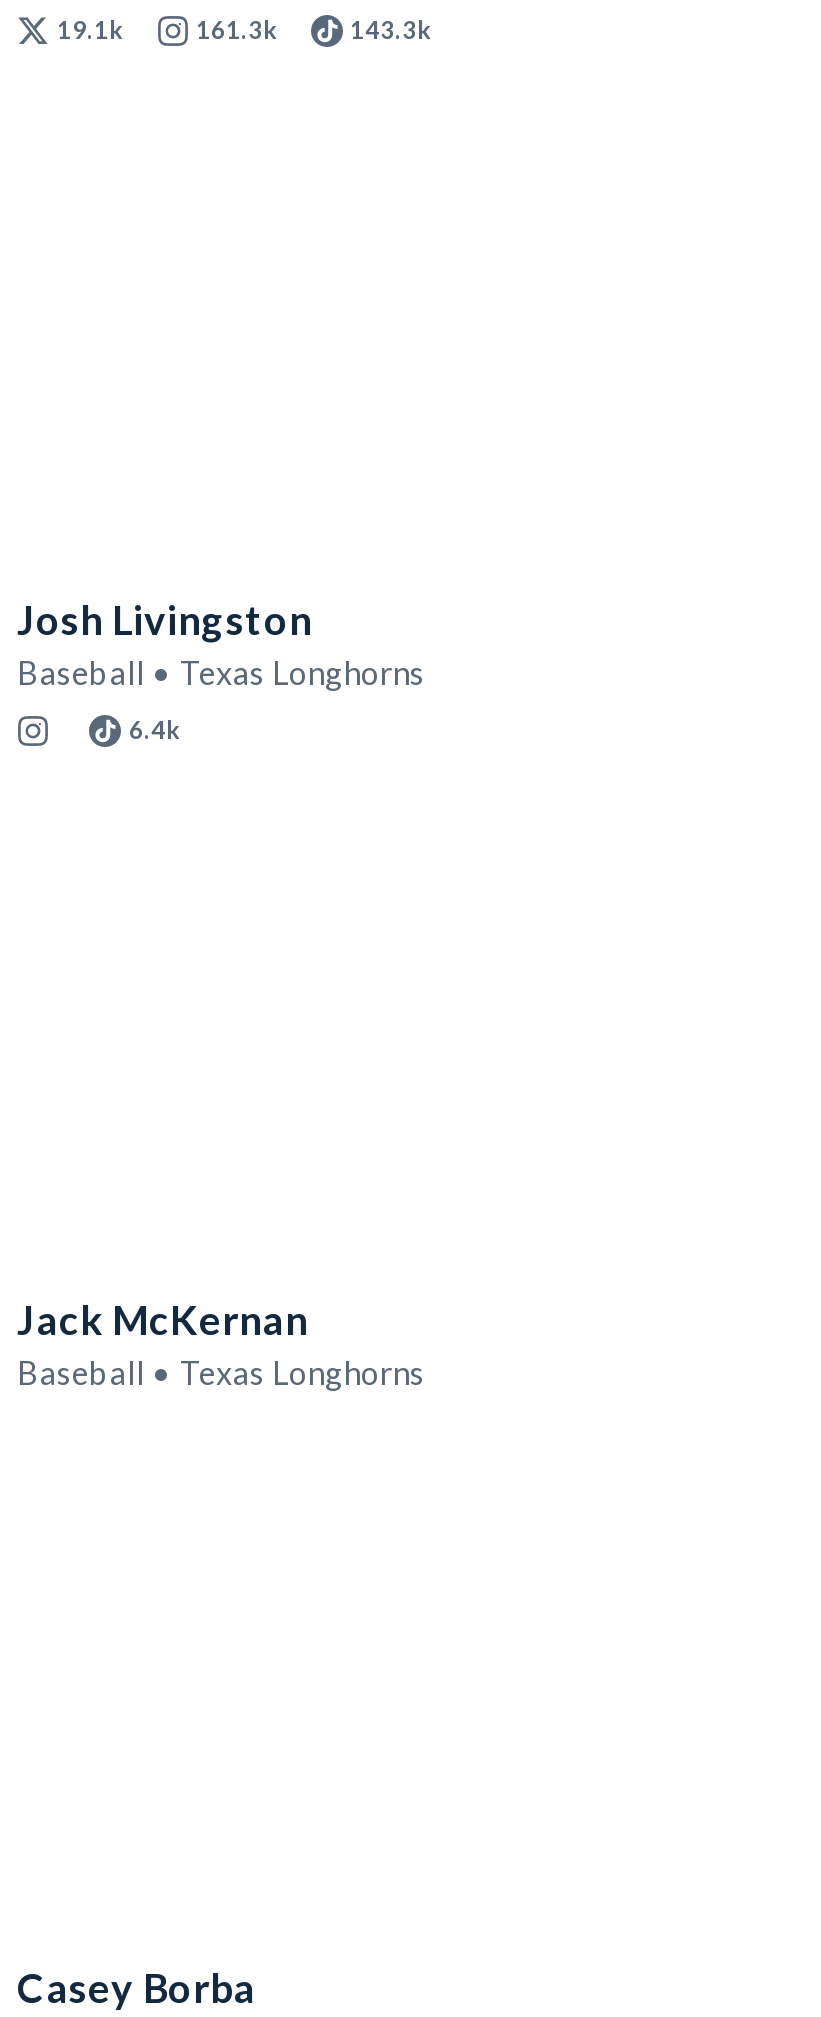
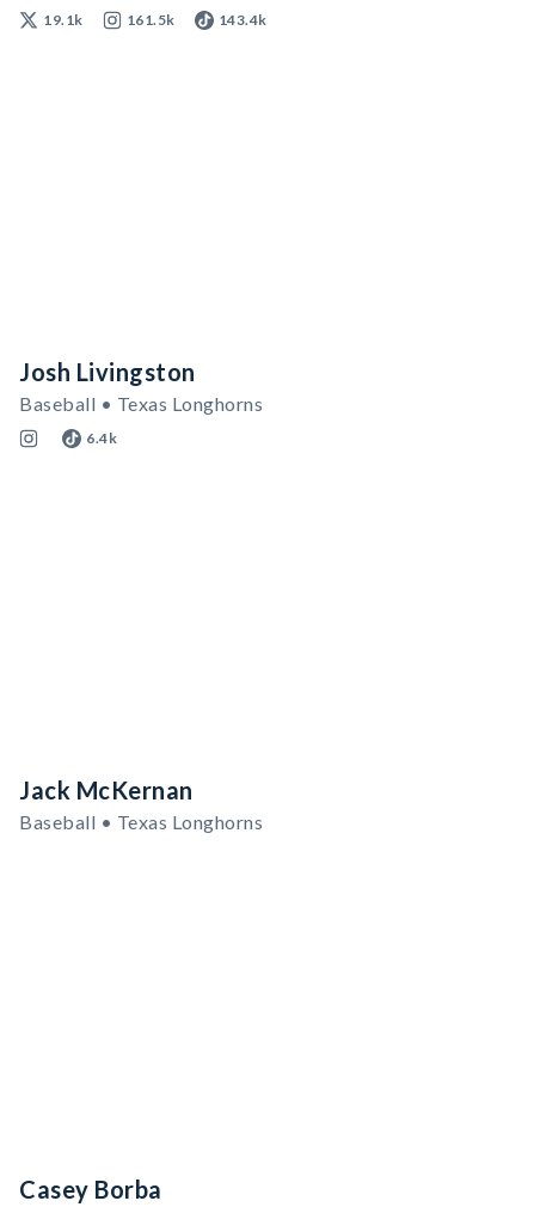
[196,15,432,45] 161.3k | 143.3k -> [126,11,267,29] 161.5k | 143.4k

